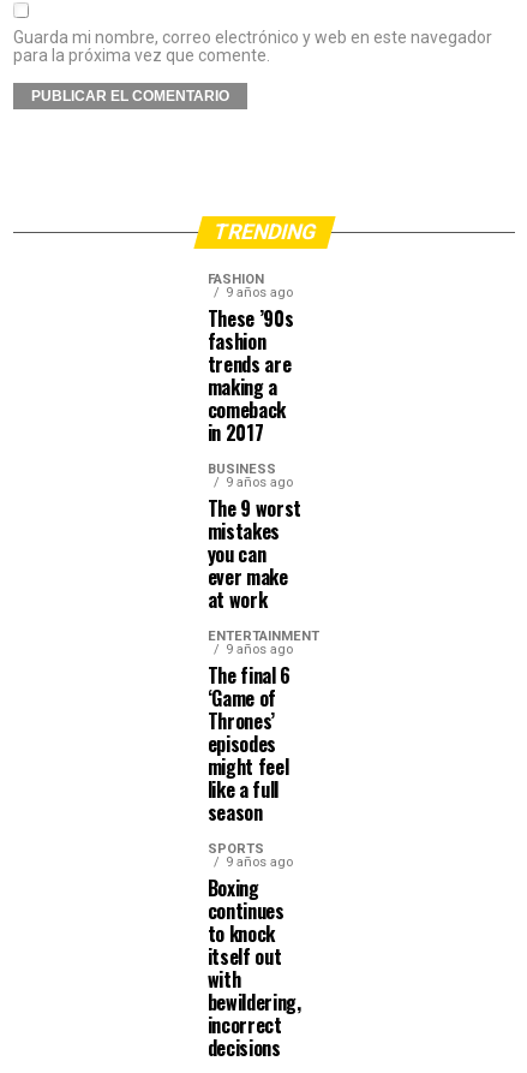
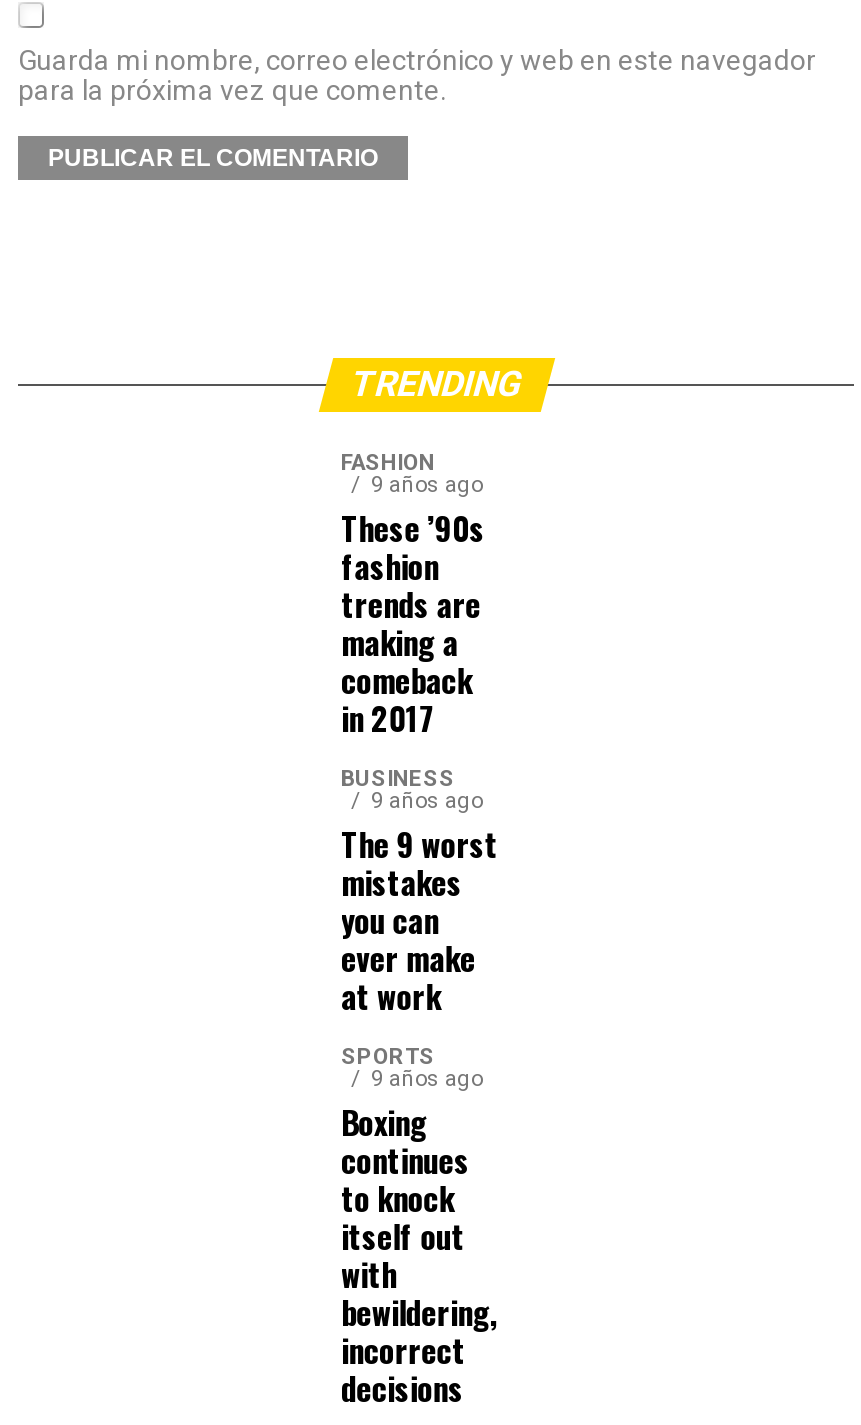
[207,628,319,827] ENTERTAINMENT | 9 años ago | The final 6 | ‘Game of | Thrones’ | episodes | might feel | like a full | season -> none

